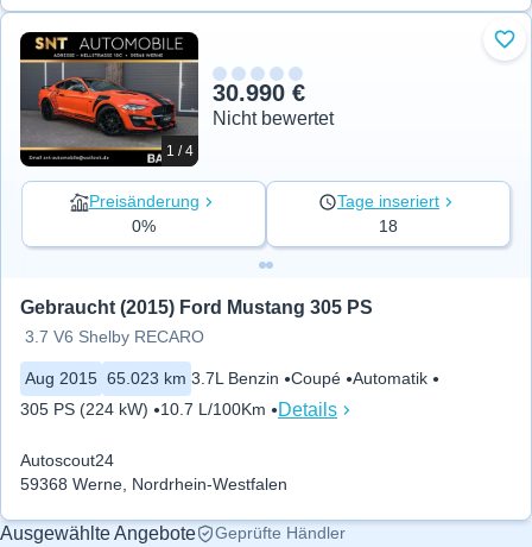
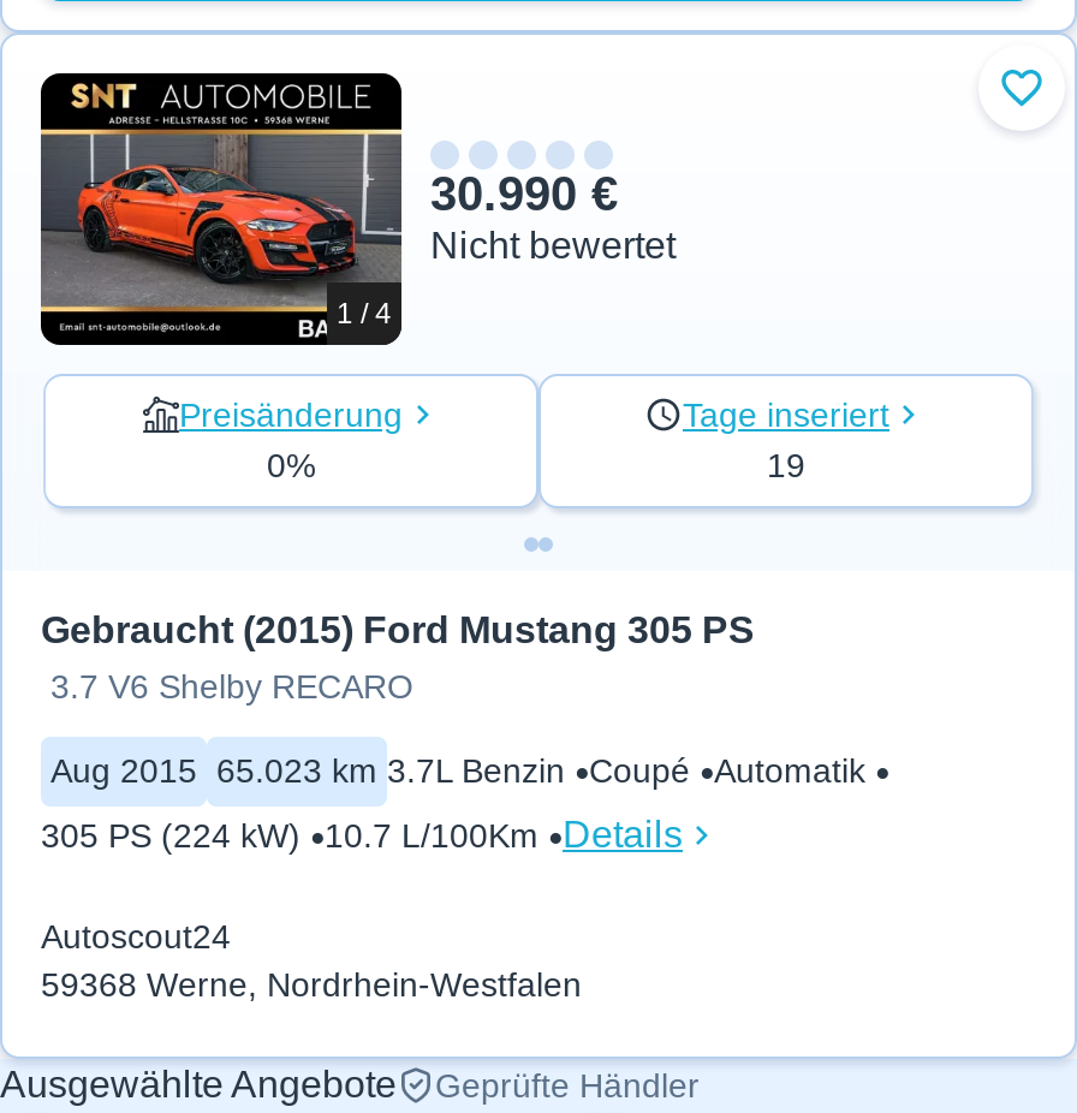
[379,217,398,236] 18 -> [767,445,805,483] 19

